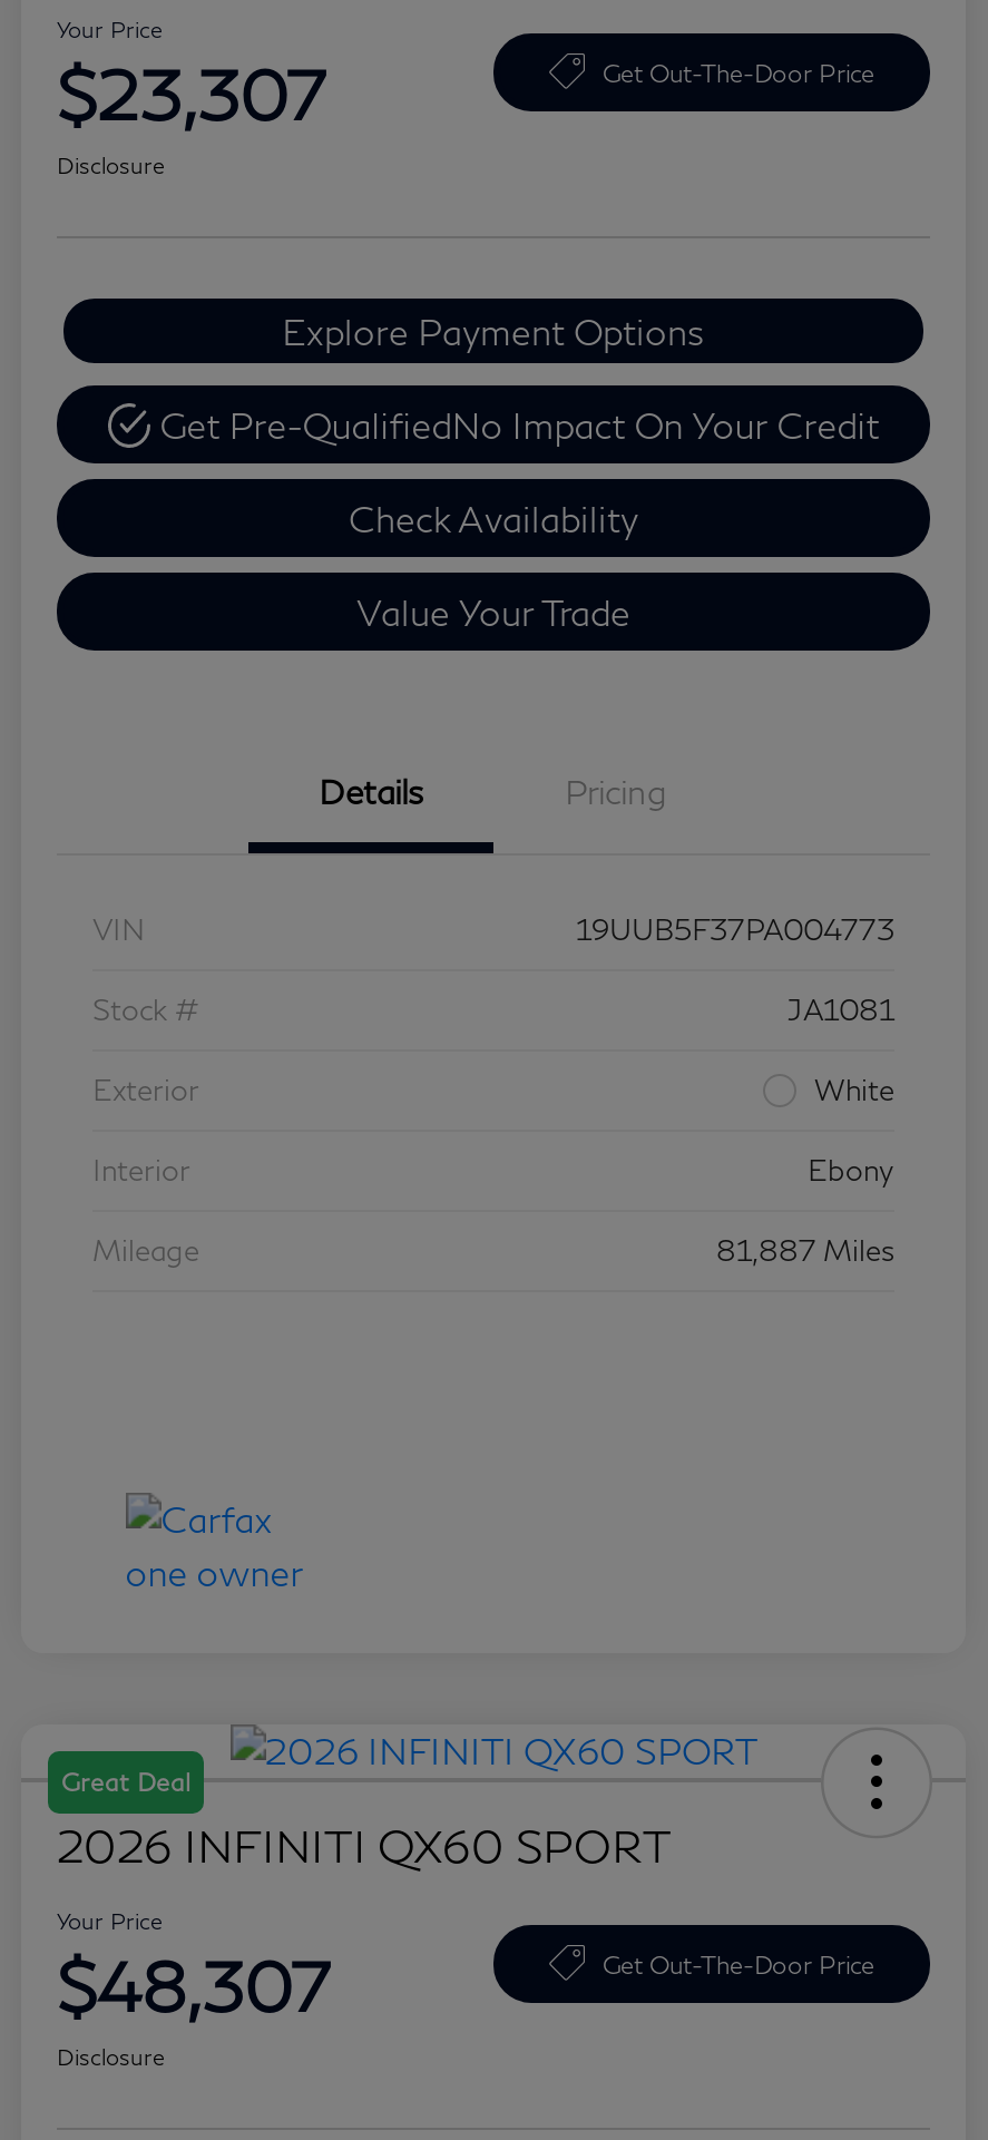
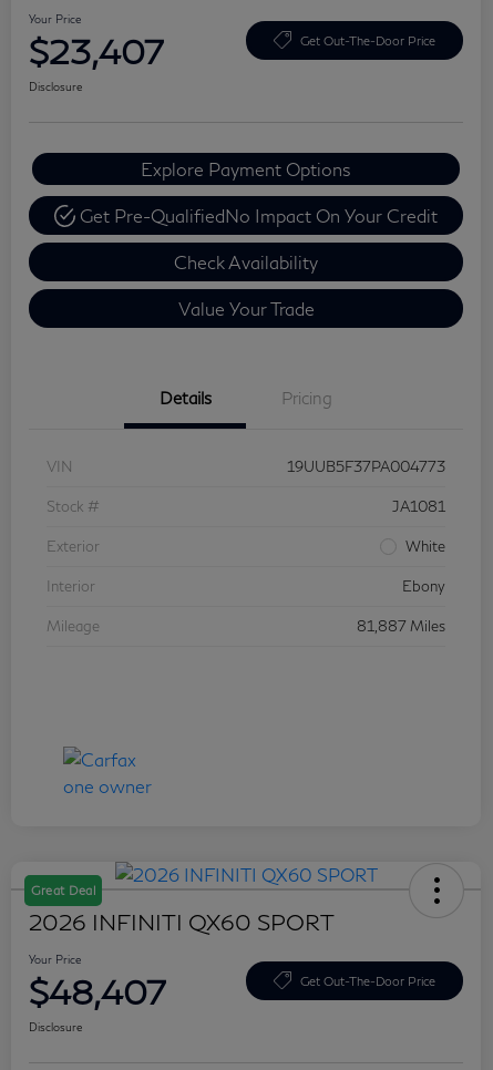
[57,54,324,134] $23,307 -> [29,31,163,71] $23,407
[57,1945,329,2026] $48,307 -> [29,972,165,1012] $48,407

